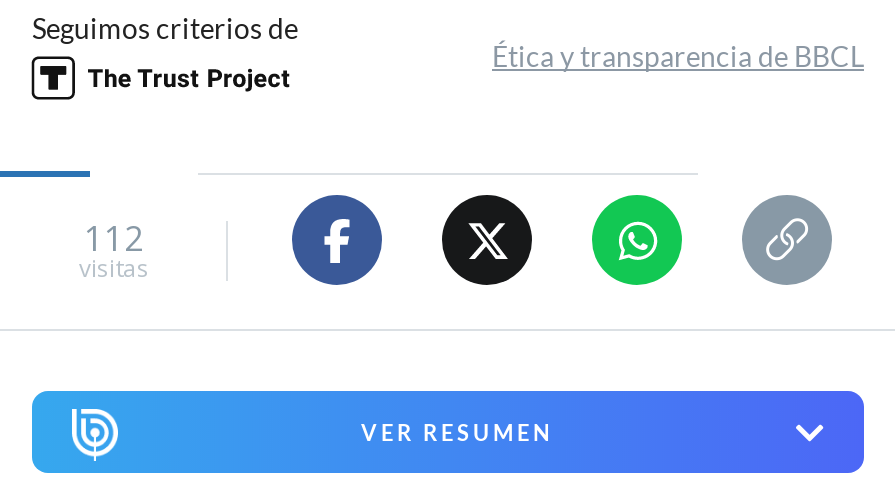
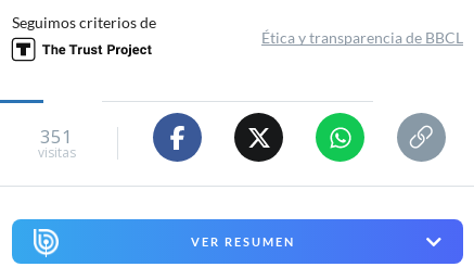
[84,215,144,261] 112 -> [40,124,73,149] 351

